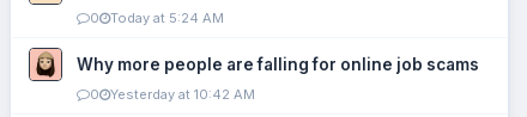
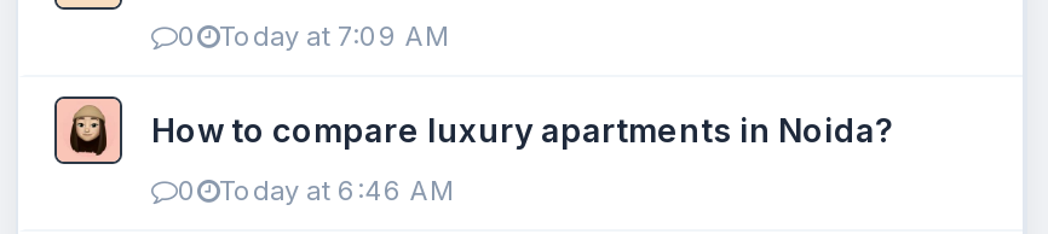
[90,10,224,26] 0 Today at 5:24 AM -> [178,19,449,53] 0 Today at 7:09 AM
[77,55,479,74] Why more people are falling for online job scams -> [151,111,892,150] How to compare luxury apartments in Noida?
[110,86,255,103] Yesterday at 10:42 AM -> [219,174,454,207] Today at 6:46 AM

